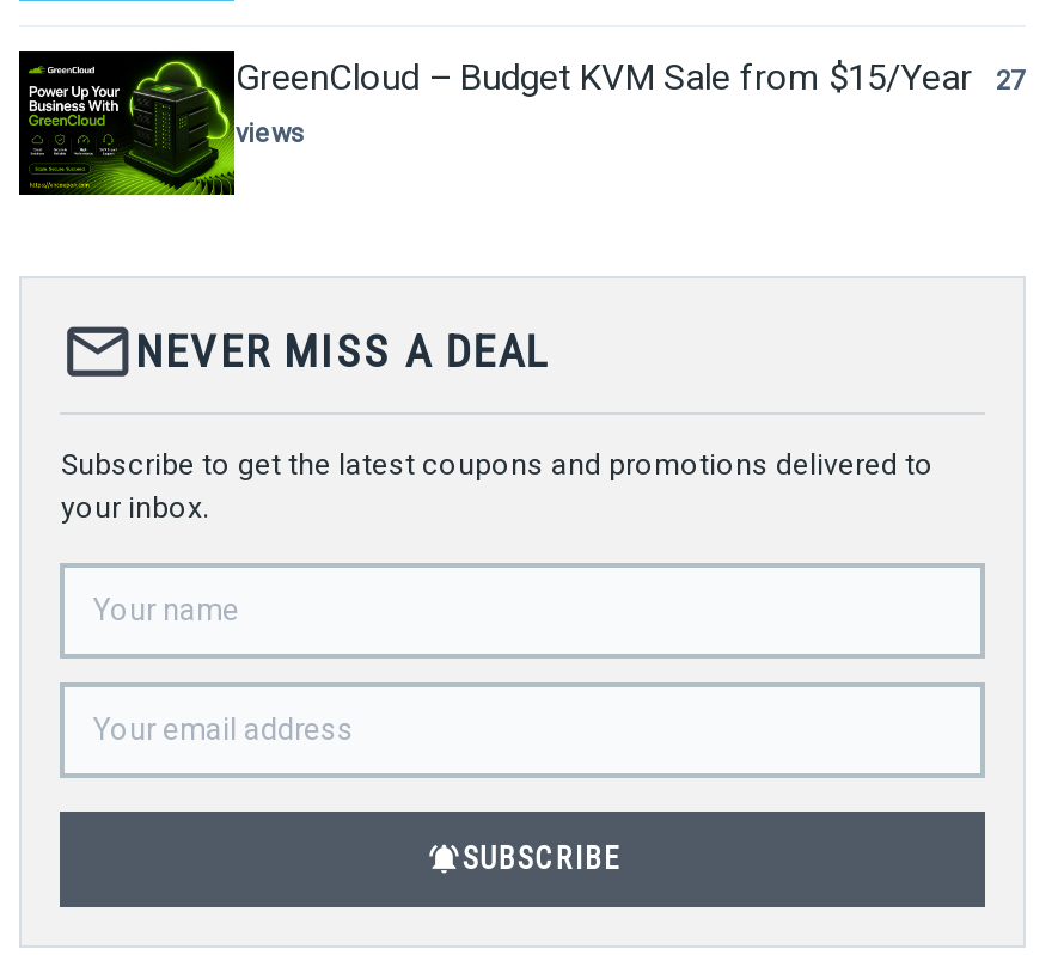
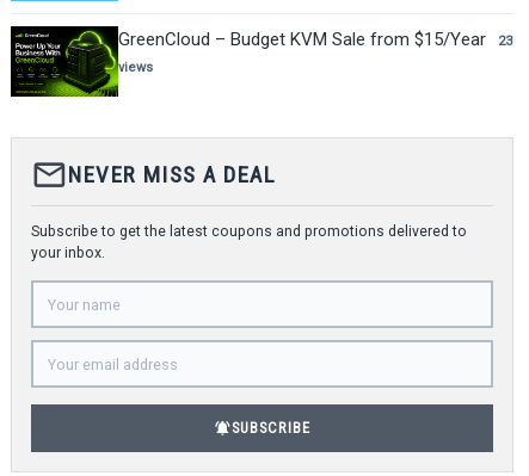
[235,57,1024,100] GreenCloud – Budget KVM Sale from $15/Year 27 -> [119,29,513,50] GreenCloud – Budget KVM Sale from $15/Year 23

